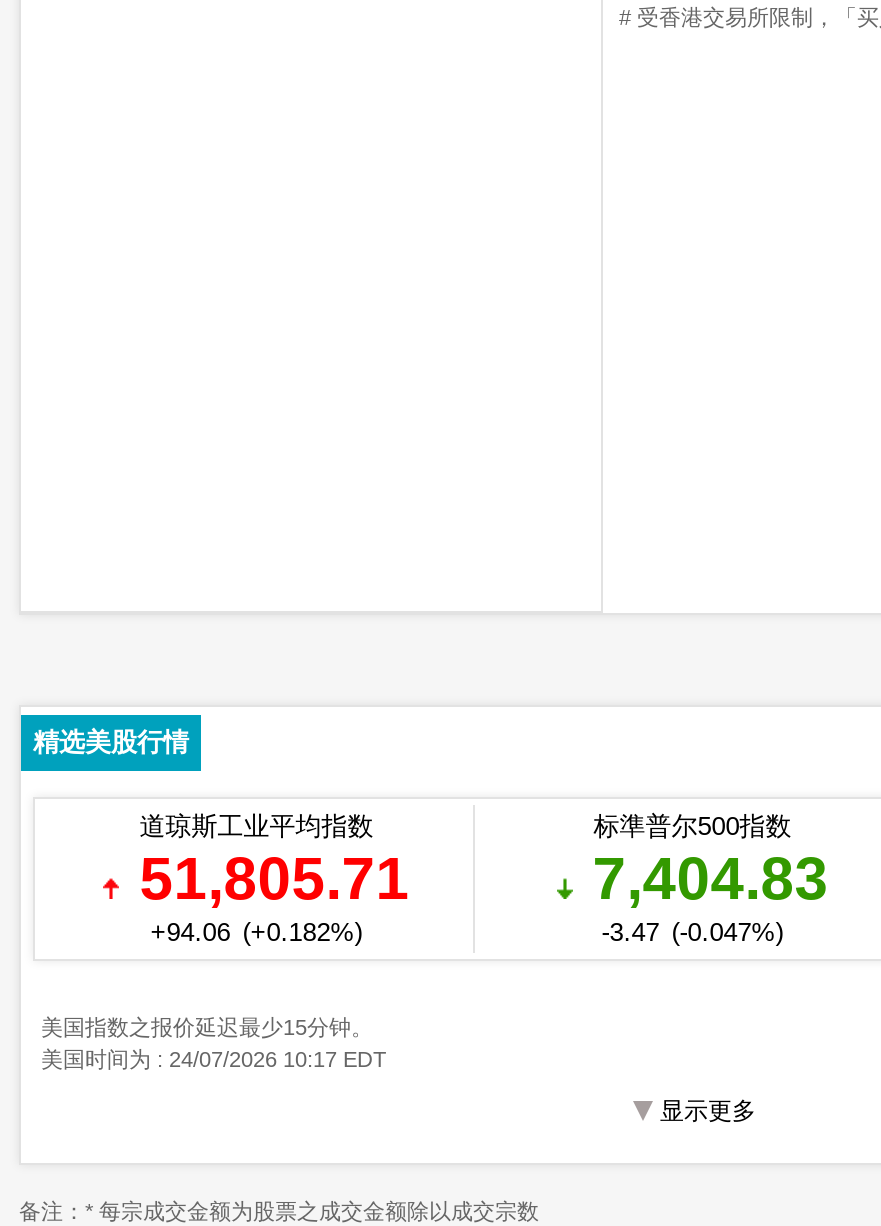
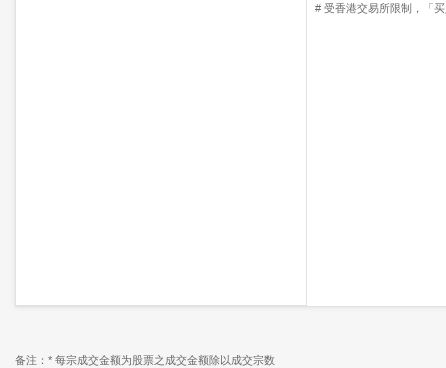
[33,726,410,946] 精选美股行情 | 道琼斯工业平均指数 | 51,805.71 | +94.06 (+0.182%) -> none
[41,810,829,1124] 标準普尔500指数 | 7,404.83 | -3.47 (-0.047%) | 美国指数之报价延迟最少15分钟。 | 美国时间为 : 24/07/2026 10:17 EDT | 显示更多 -> none

